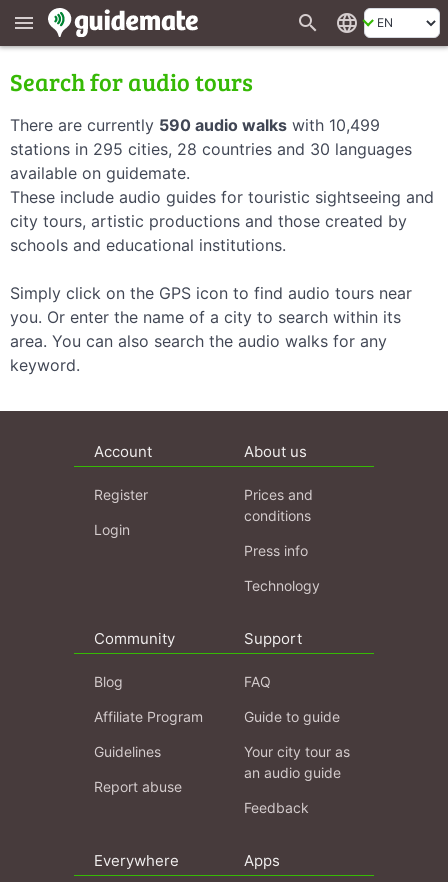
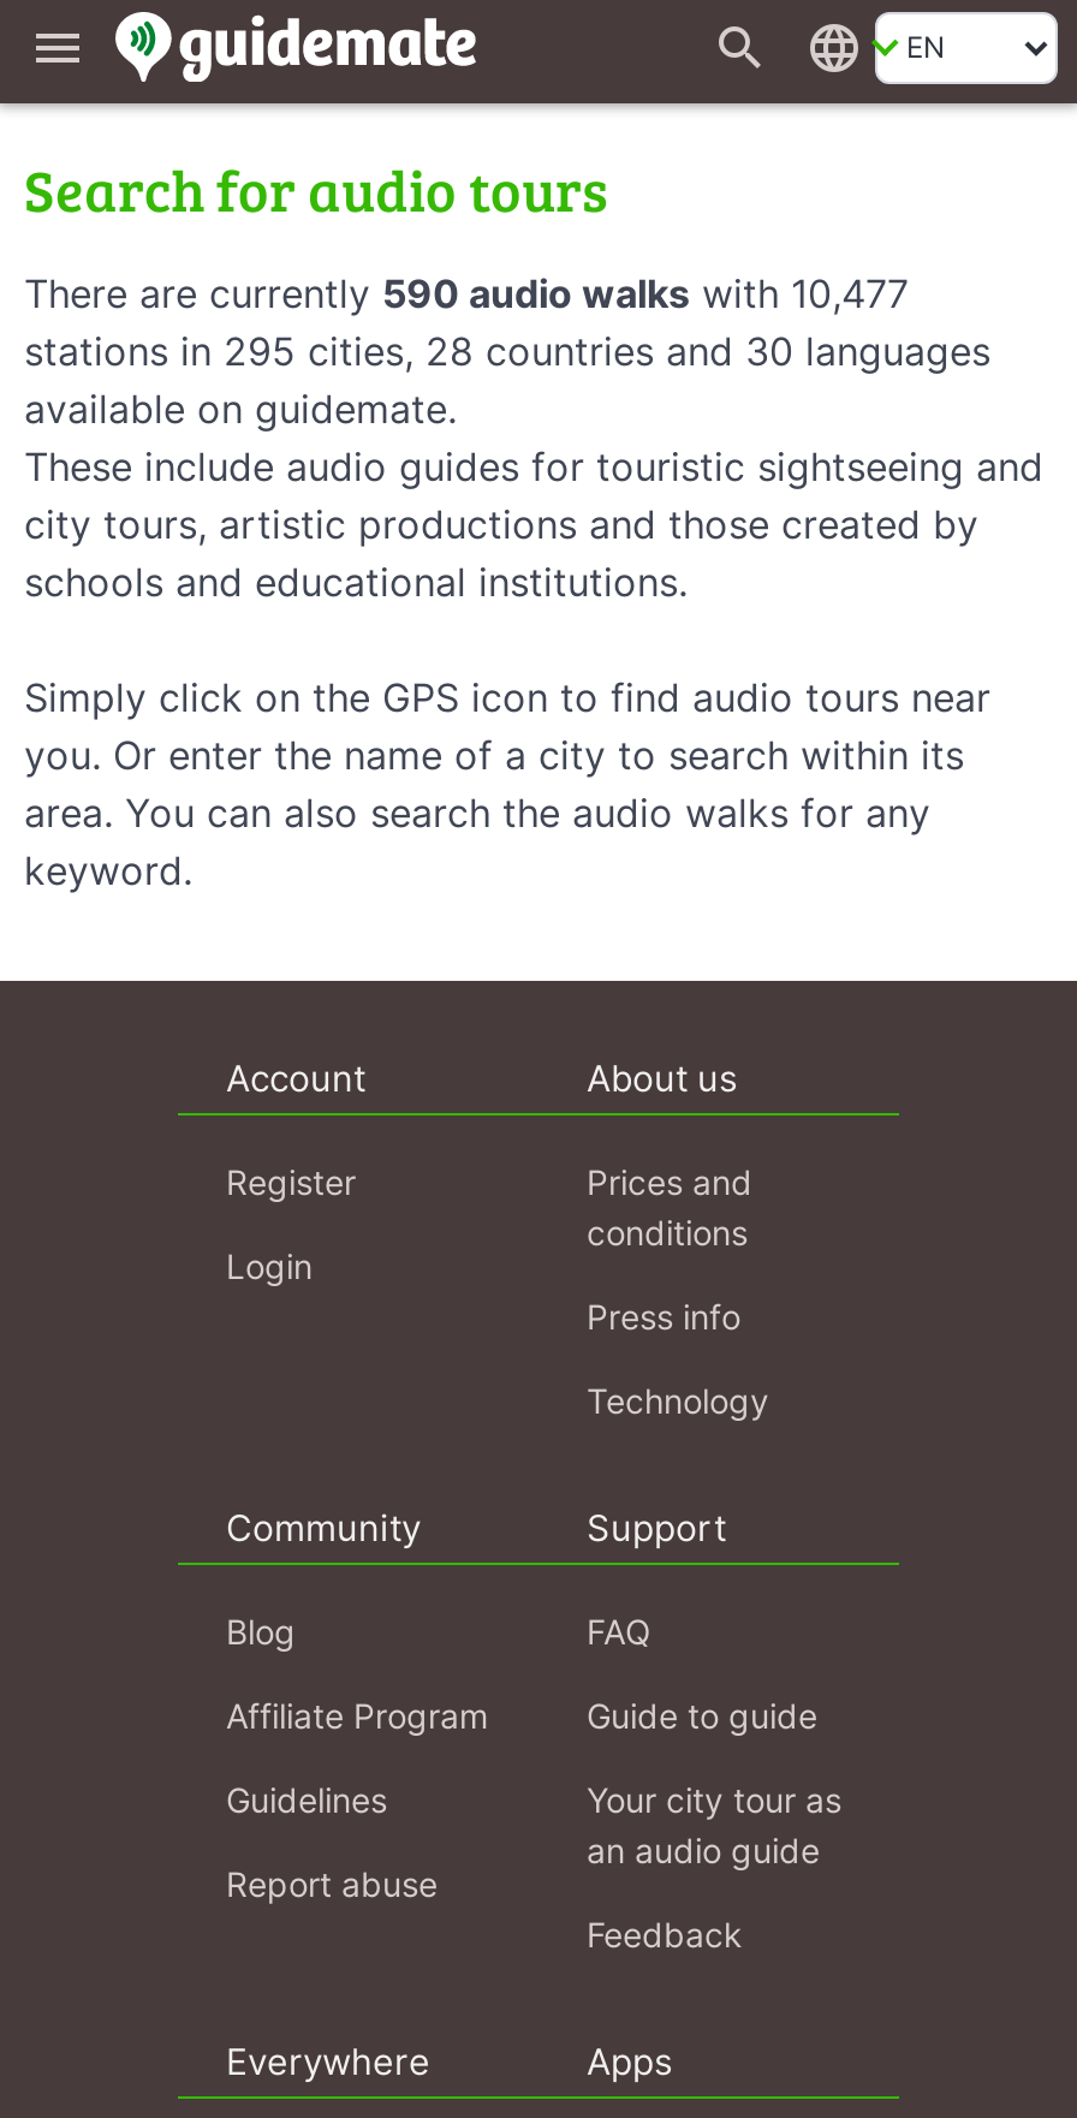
[10,115,380,135] There are currently 590 audio walks with 10,499 -> [24,269,909,317] There are currently 590 audio walks with 10,477

